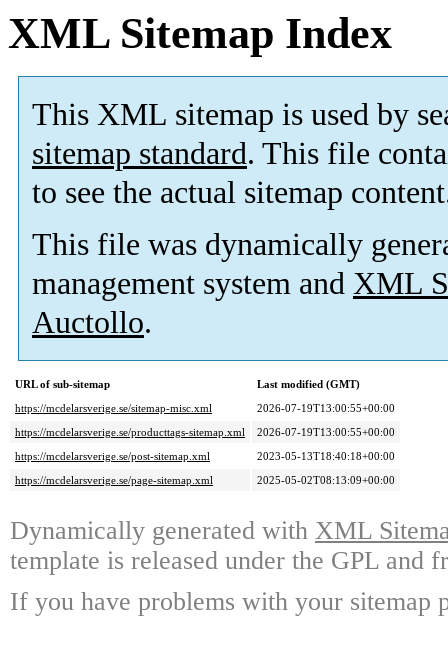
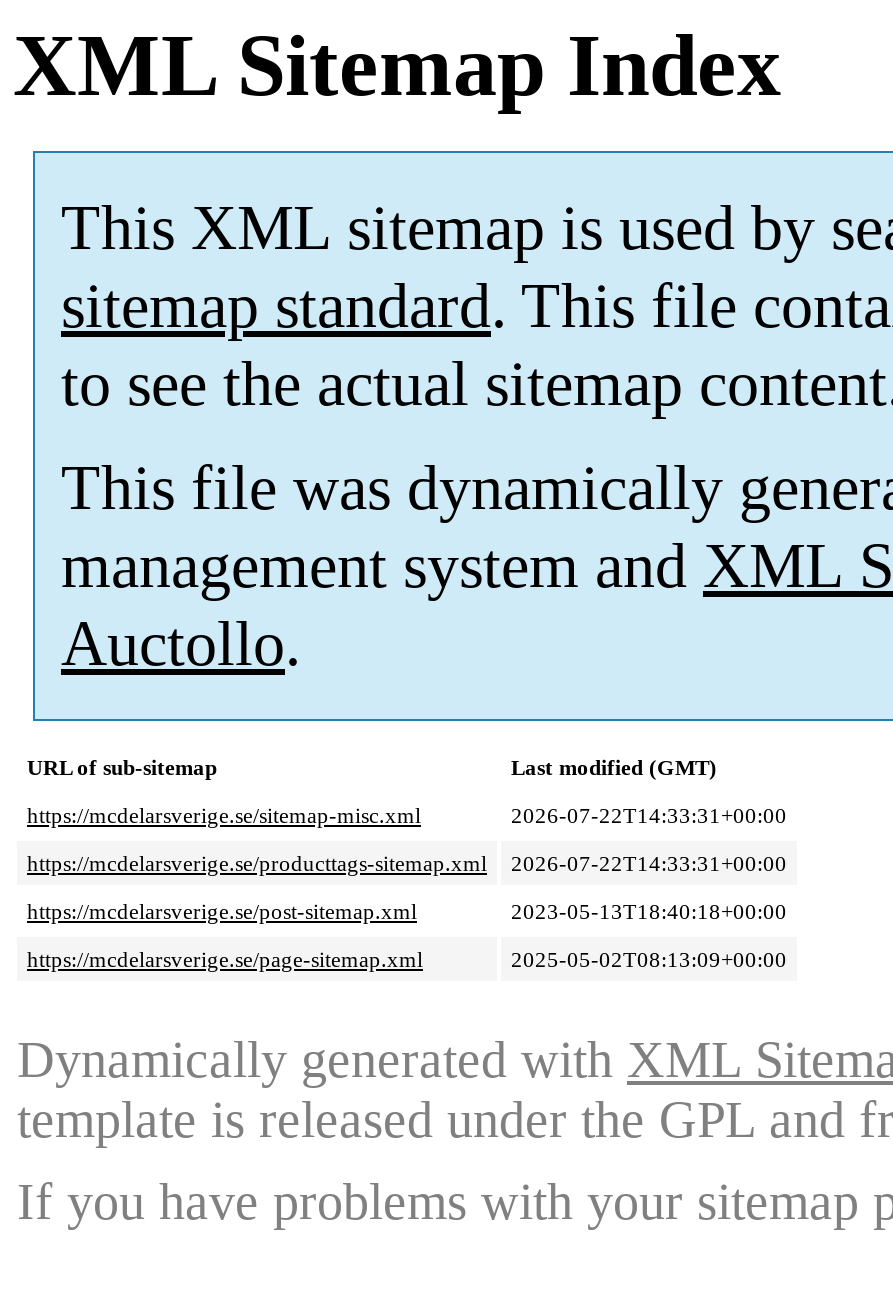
[257,402,395,414] 2026-07-19T13:00:55+00:00 -> [511,804,787,828] 2026-07-22T14:33:31+00:00
[15,426,395,438] https://mcdelarsverige.se/producttags-sitemap.xml 2026-07-19T13:00:55+00:00 -> [27,852,787,876] https://mcdelarsverige.se/producttags-sitemap.xml 2026-07-22T14:33:31+00:00

